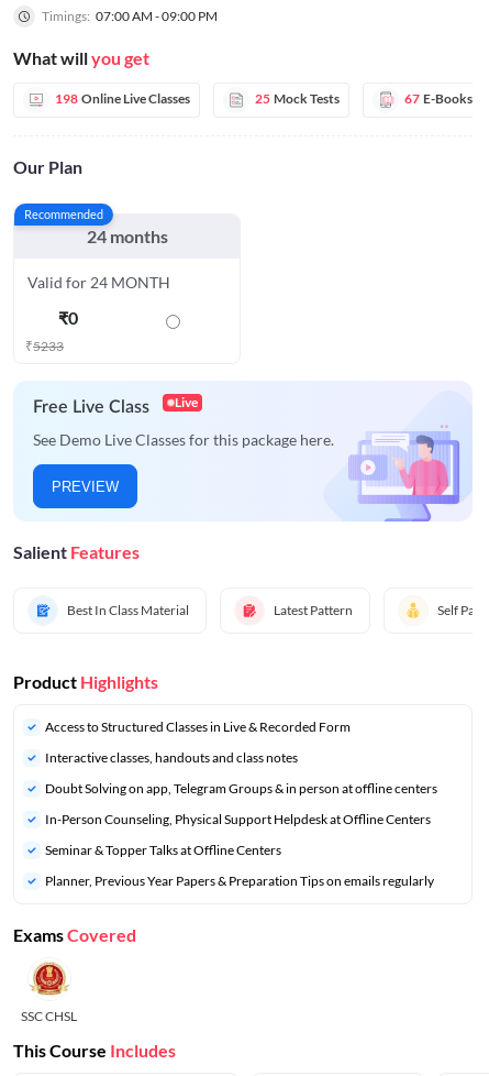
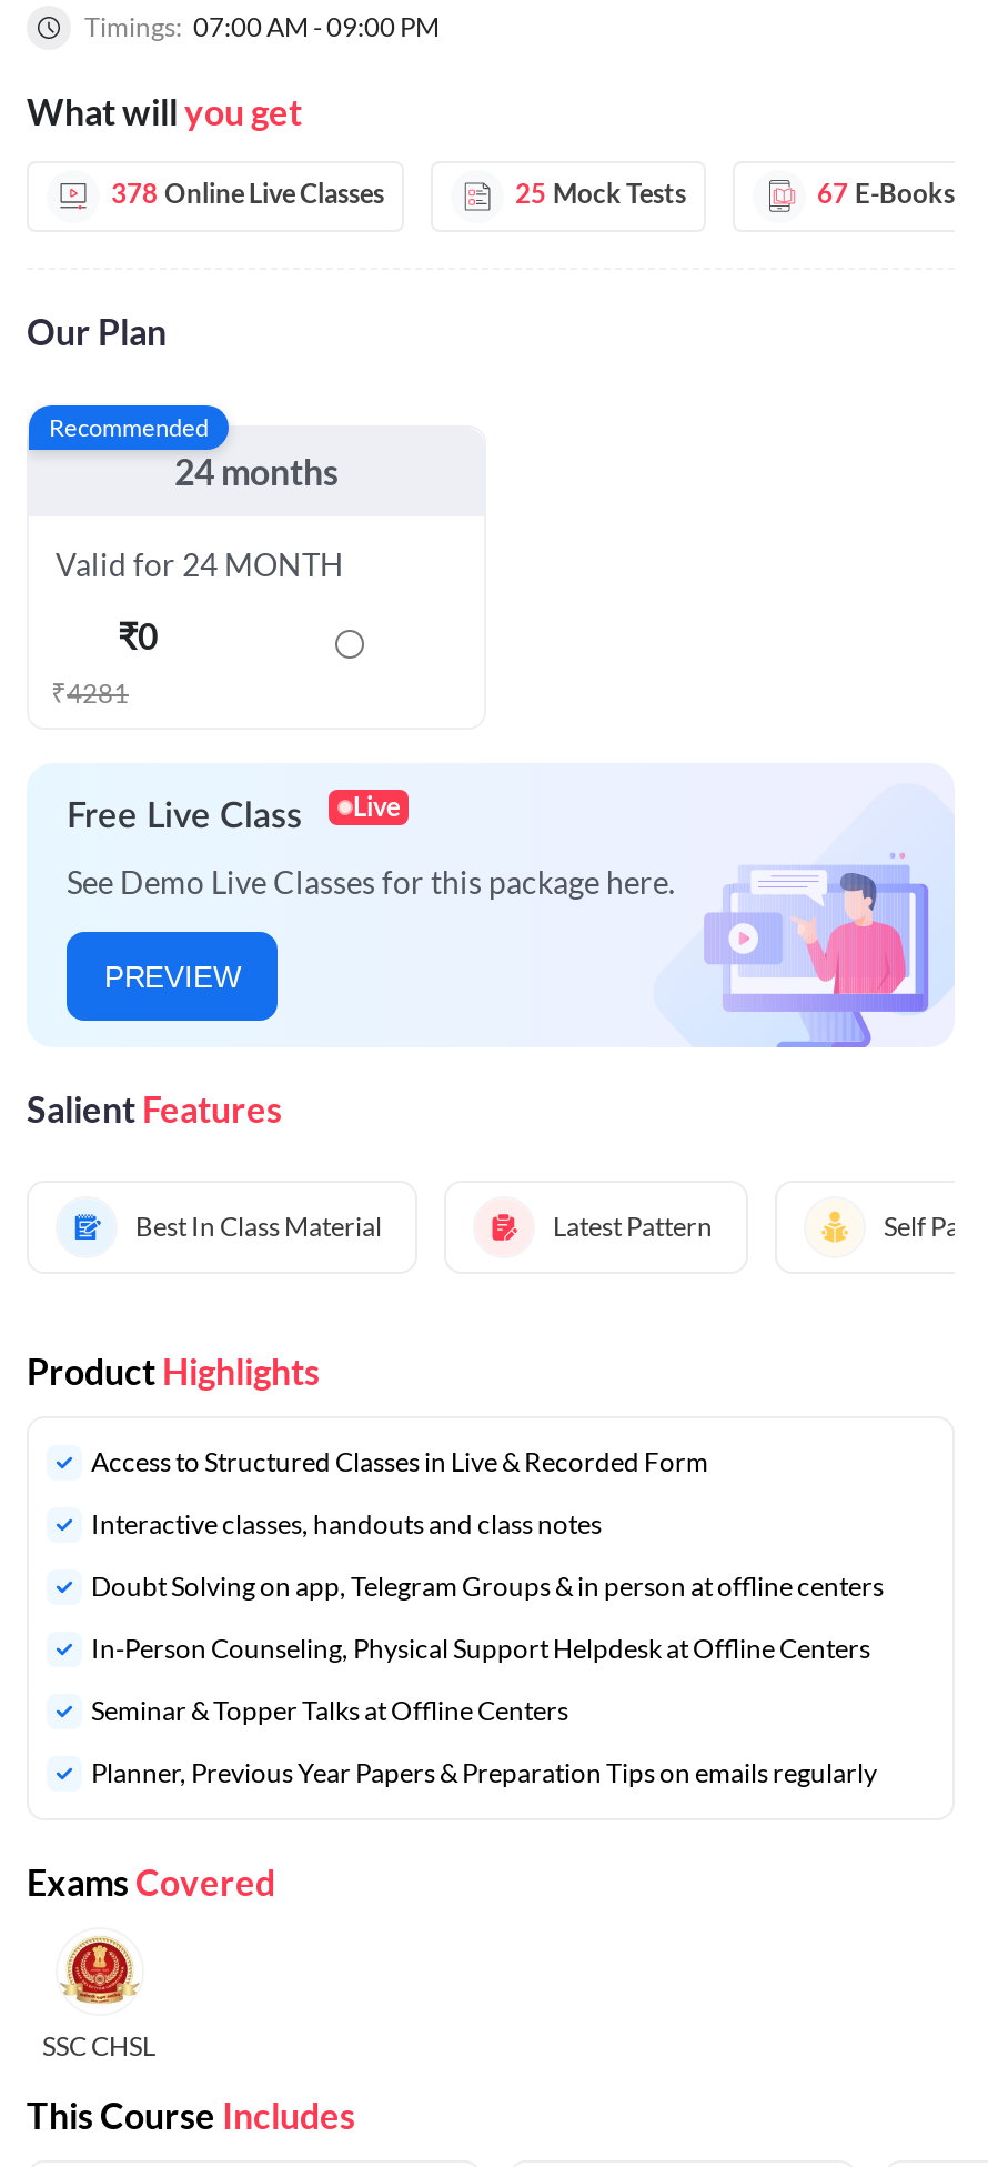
[55,90,190,107] 198 Online Live Classes -> [111,177,384,210] 378 Online Live Classes
[25,338,64,354] ₹5233 -> [51,676,129,710] ₹4281

